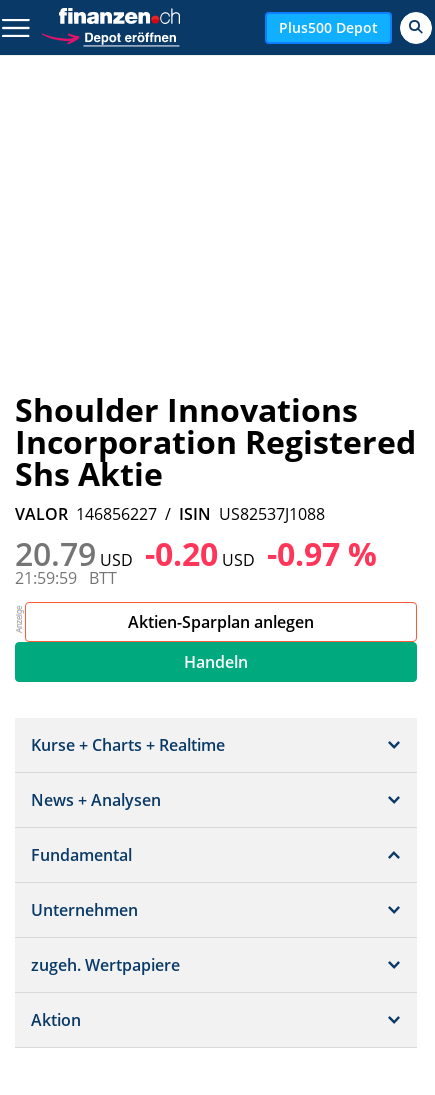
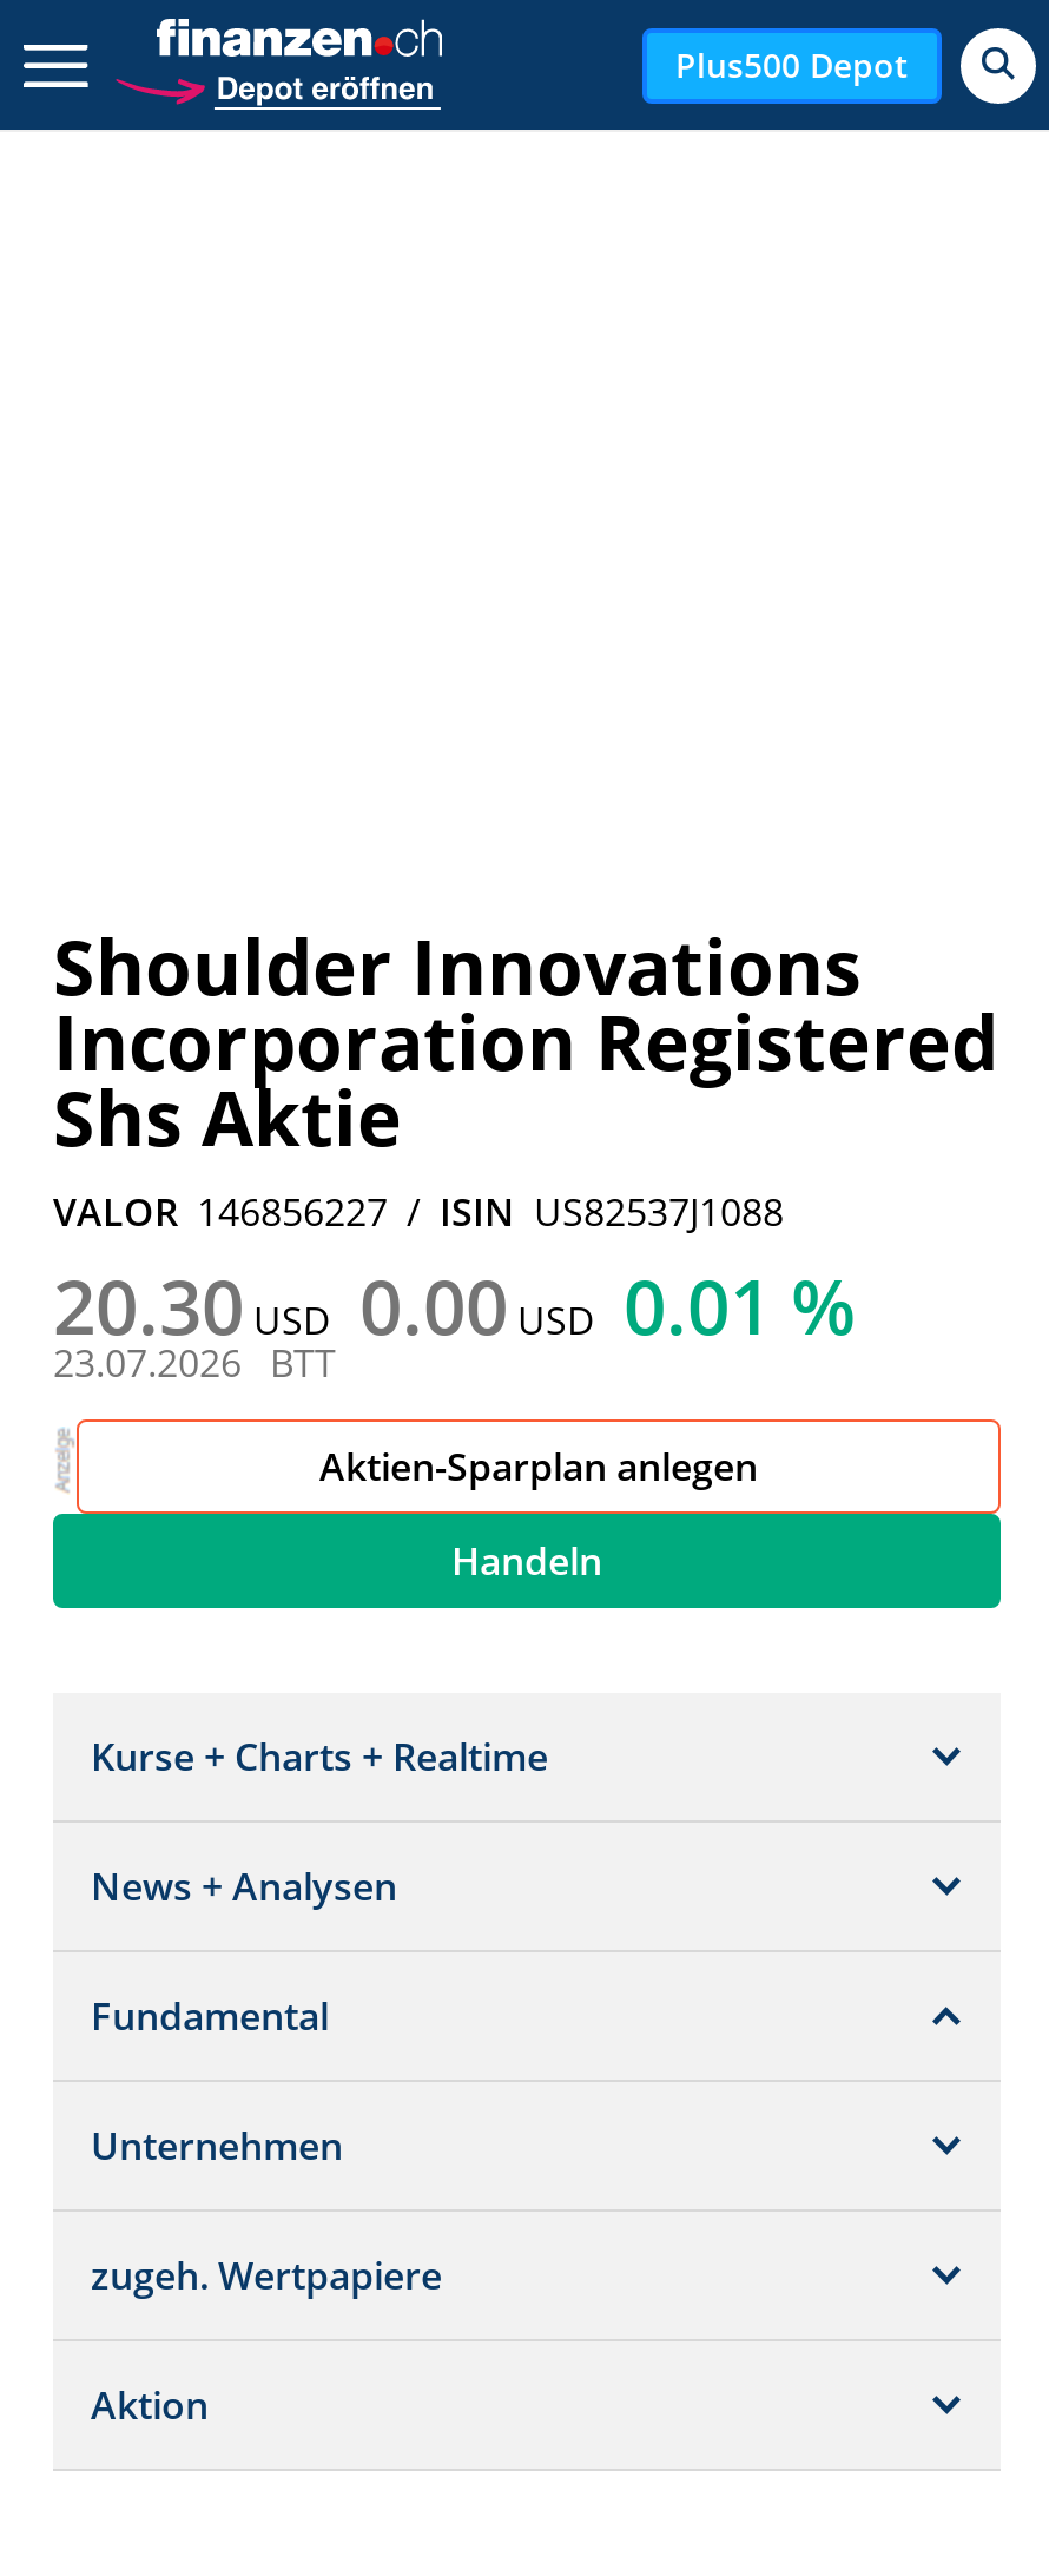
[15,532,377,575] 20.79 USD -0.20 USD -0.97 % -> [53,1254,857,1356] 20.30 USD 0.00 USD 0.01 %
[15,567,117,589] 21:59:59 BTT -> [53,1337,336,1389] 23.07.2026 BTT

